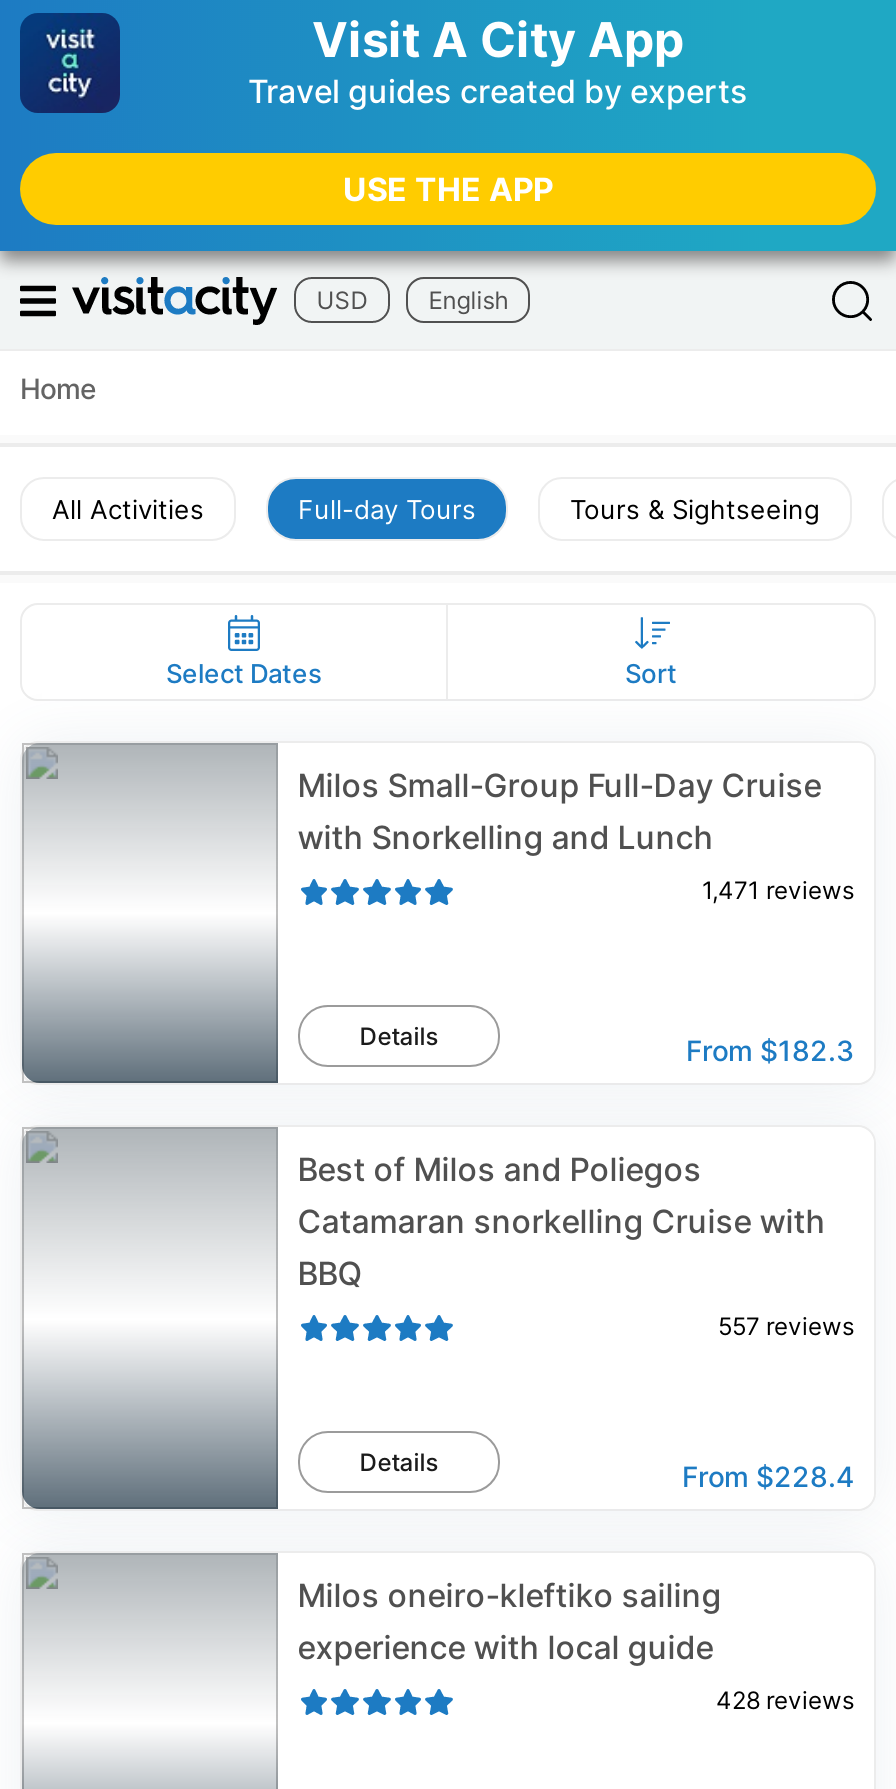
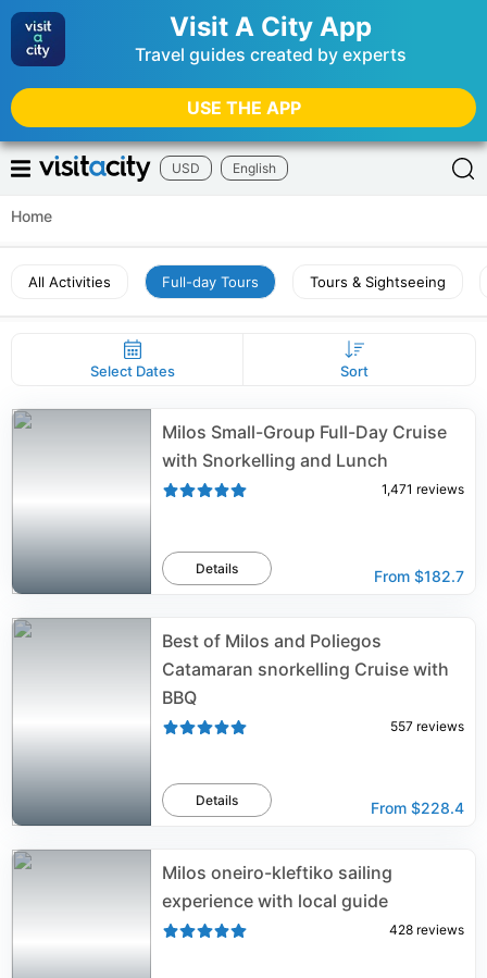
[686,1033,854,1067] From $182.3 -> [374,567,464,585] From $182.7

